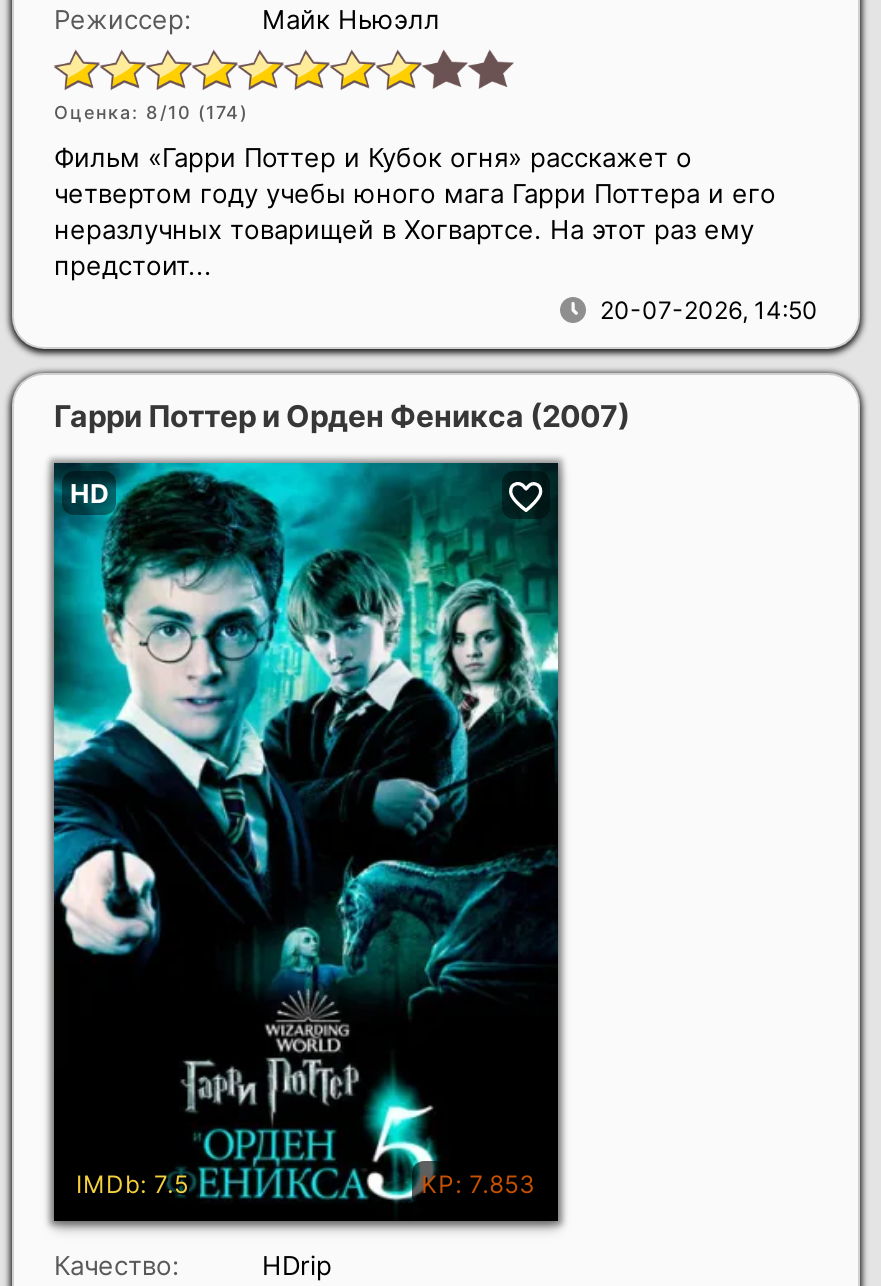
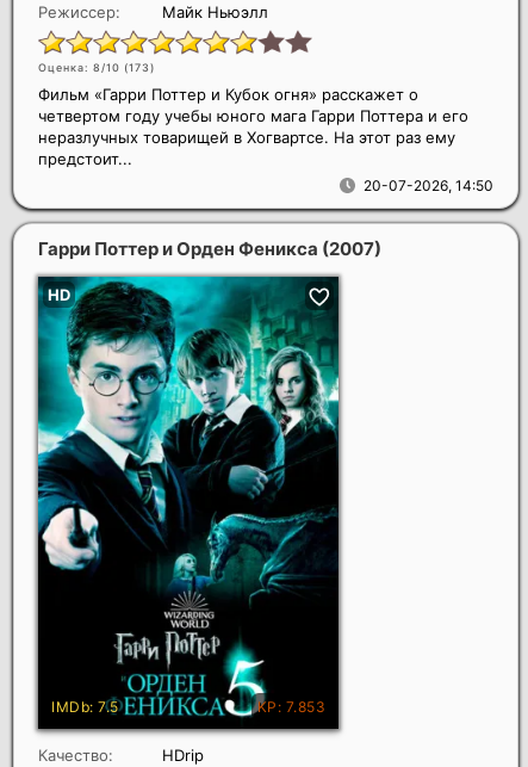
[54,102,248,124] Оценка: 8/10 (174) -> [38,61,155,74] Оценка: 8/10 (173)

